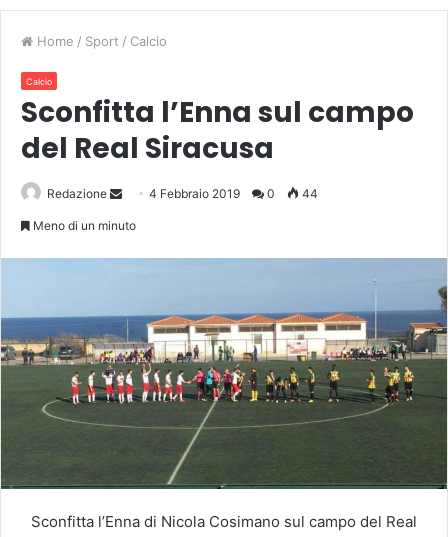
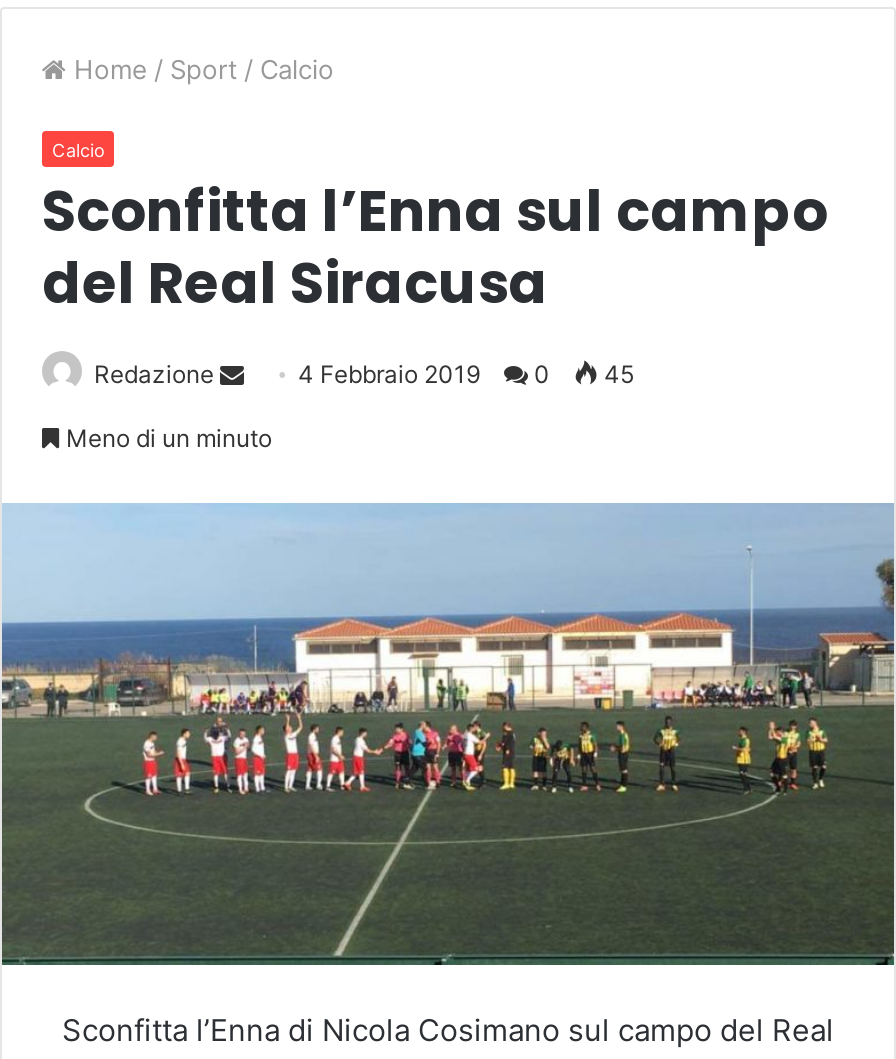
[299,186,318,201] 44 -> [598,359,634,389] 45

